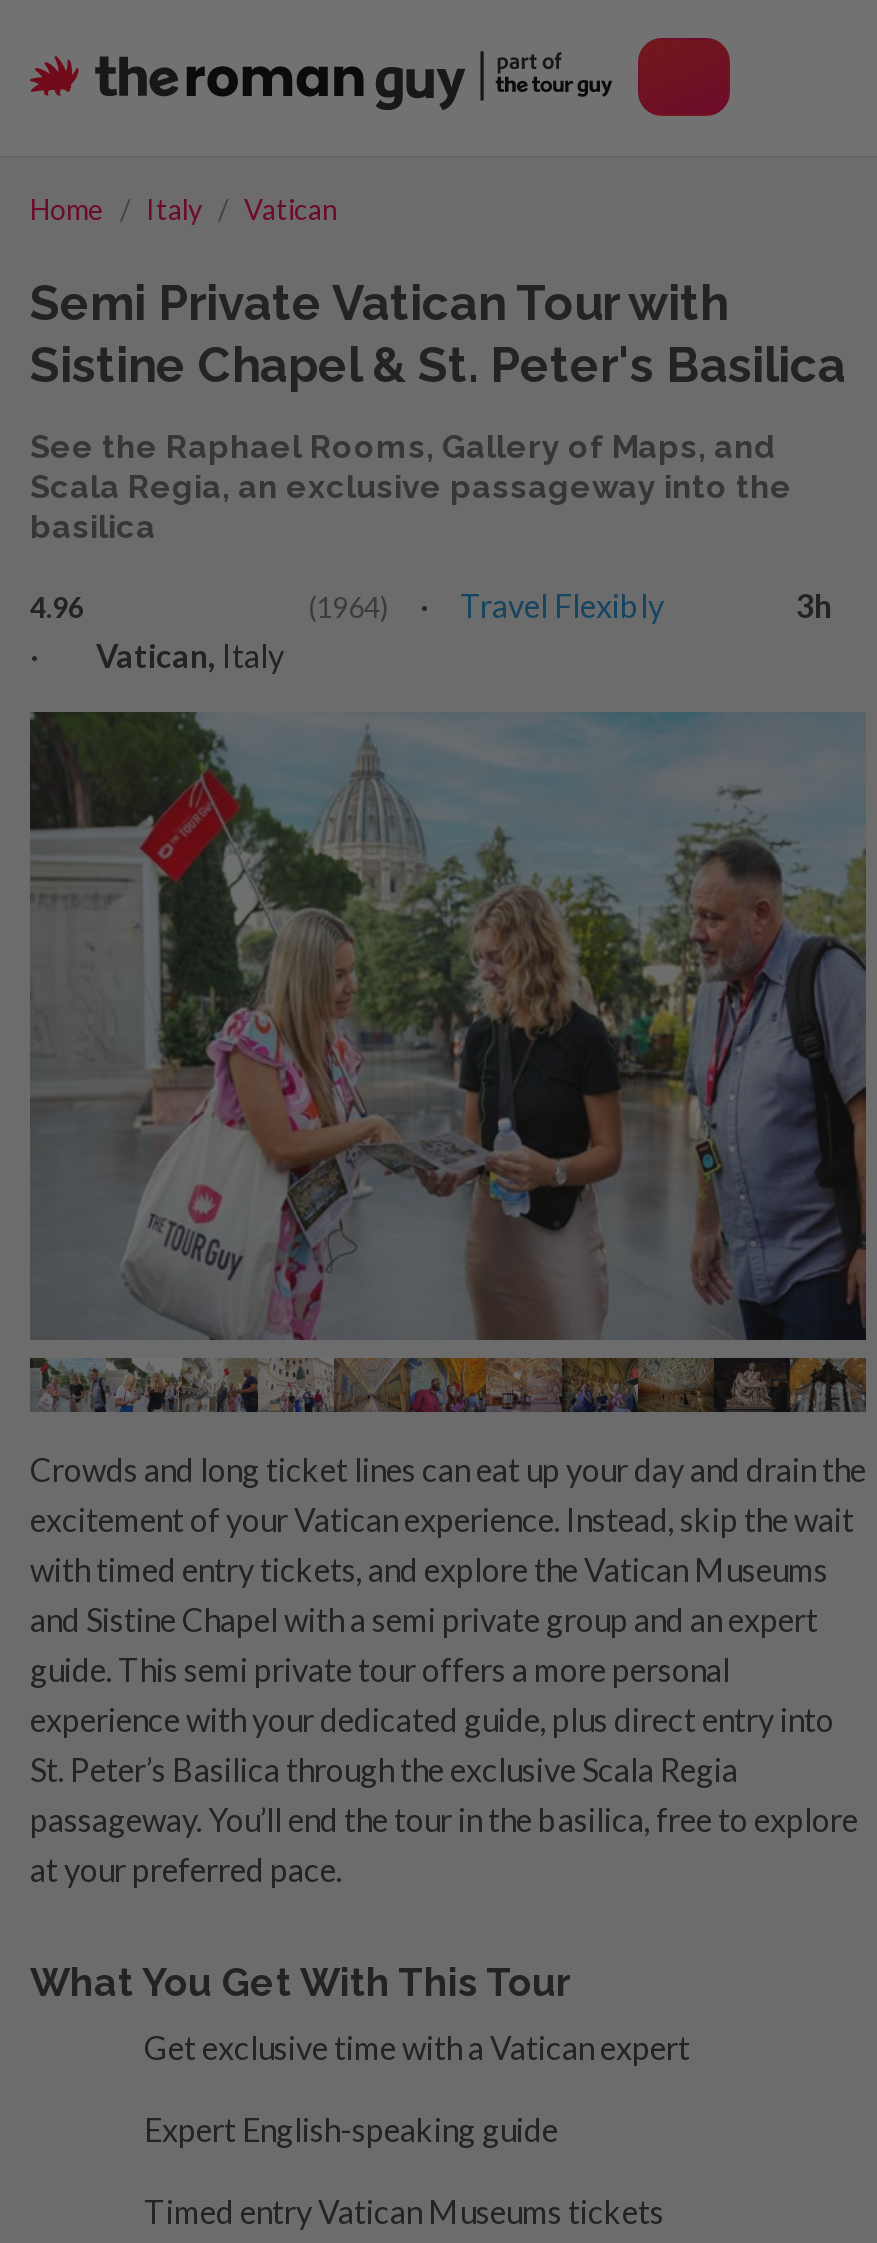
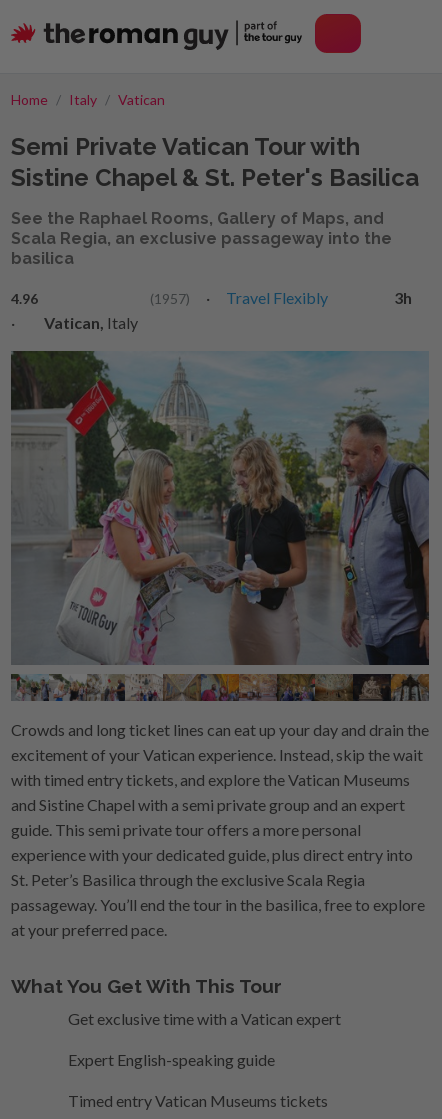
[308,590,388,624] (1964) -> [150,290,190,307] (1957)

